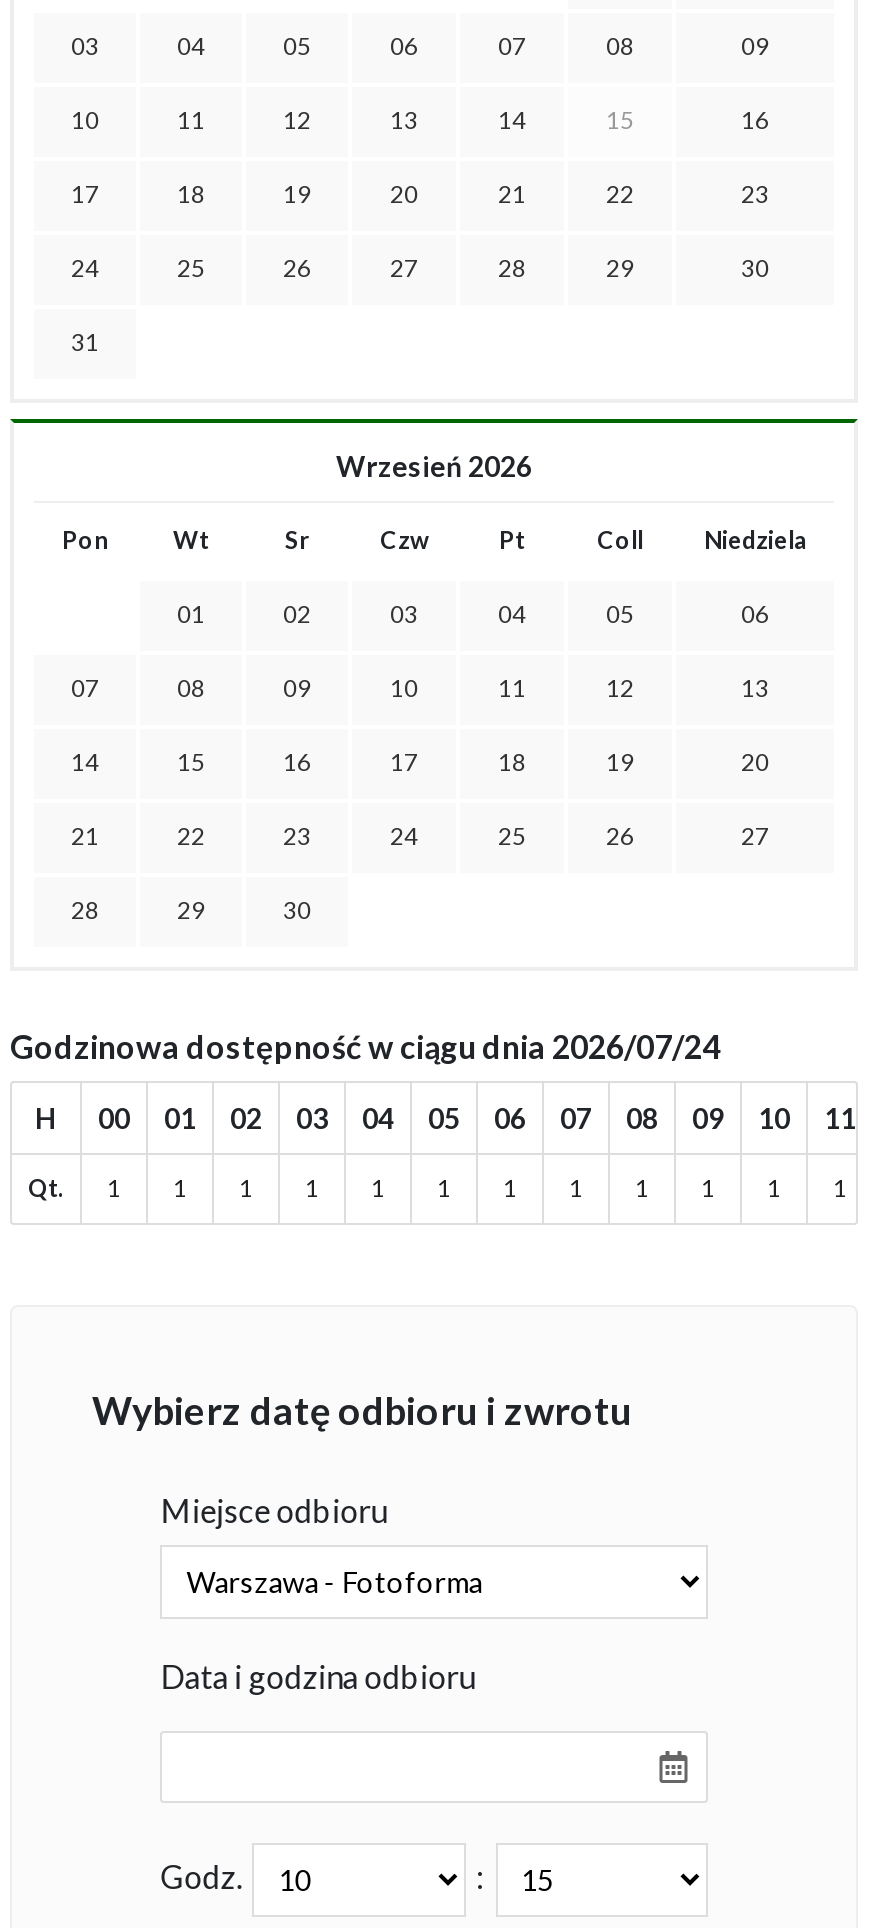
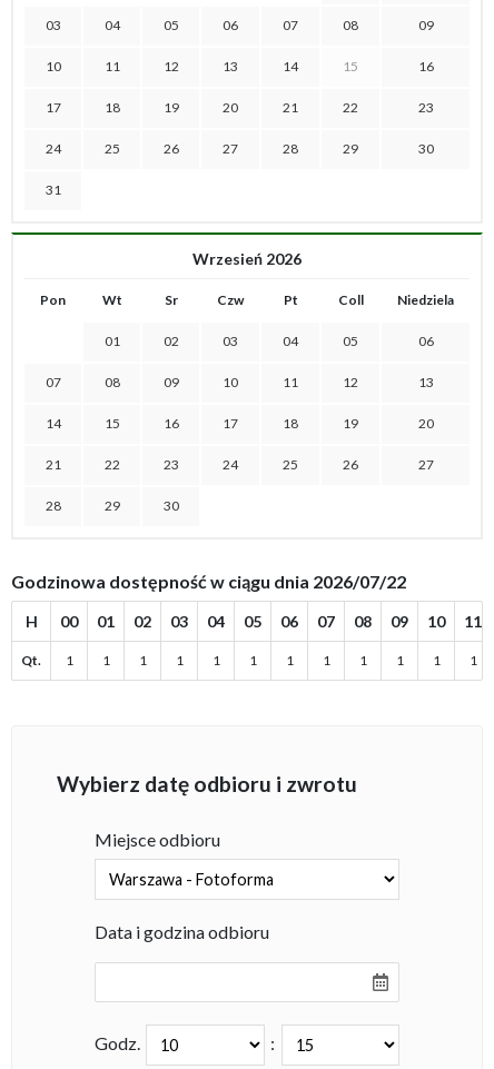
[10,1027,720,1065] Godzinowa dostępność w ciągu dnia 2026/07/24 -> [11,571,406,592] Godzinowa dostępność w ciągu dnia 2026/07/22

